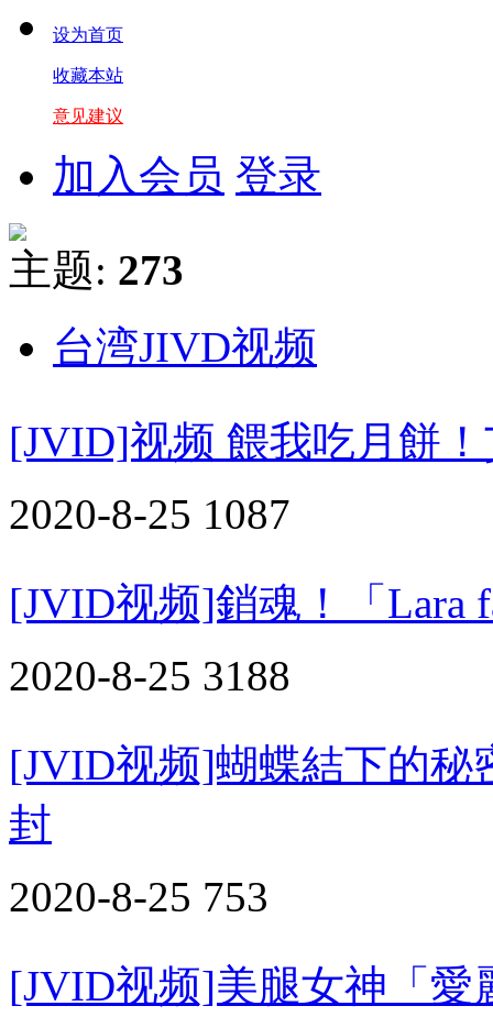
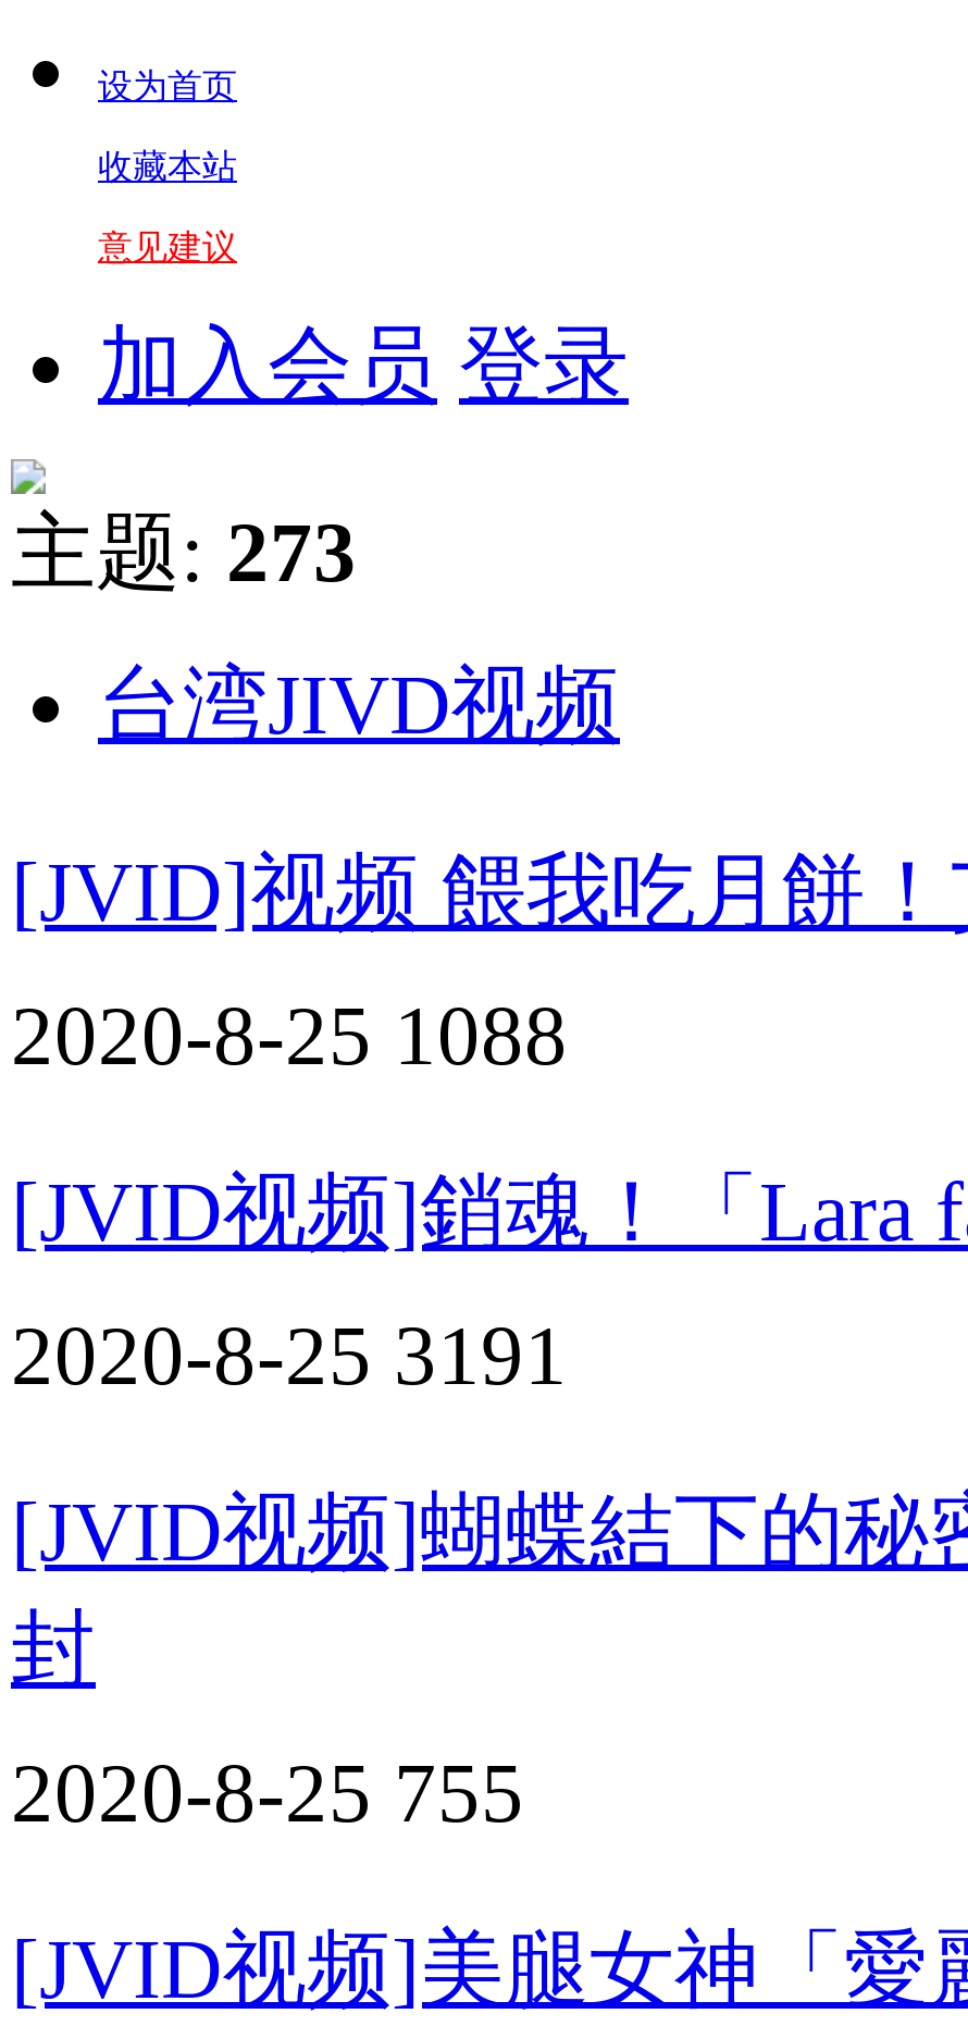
[9,490,291,538] 2020-8-25 1087 -> [11,988,568,1082] 2020-8-25 1088
[9,652,291,699] 2020-8-25 3188 -> [11,1308,568,1401] 2020-8-25 3191
[9,873,269,920] 2020-8-25 753 -> [11,1745,524,1839] 2020-8-25 755

